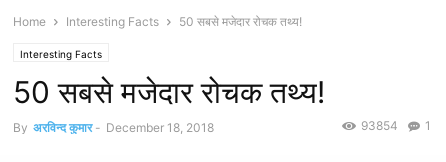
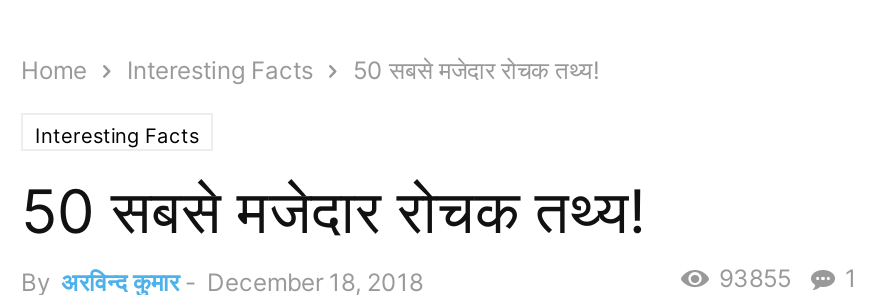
[361,118,431,133] 93854 1 -> [719,263,857,293] 93855 1

